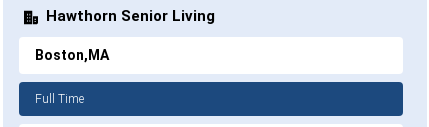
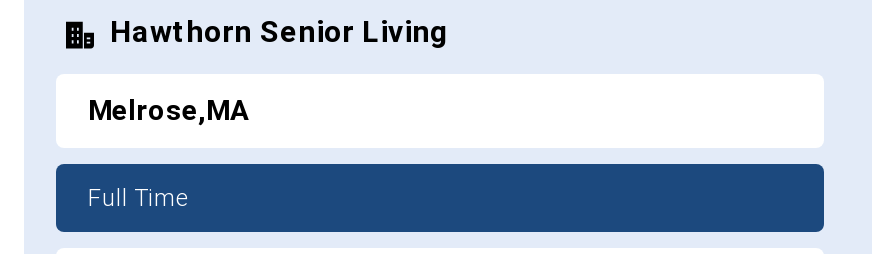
[35,47,109,63] Boston,MA -> [88,93,248,125] Melrose,MA

